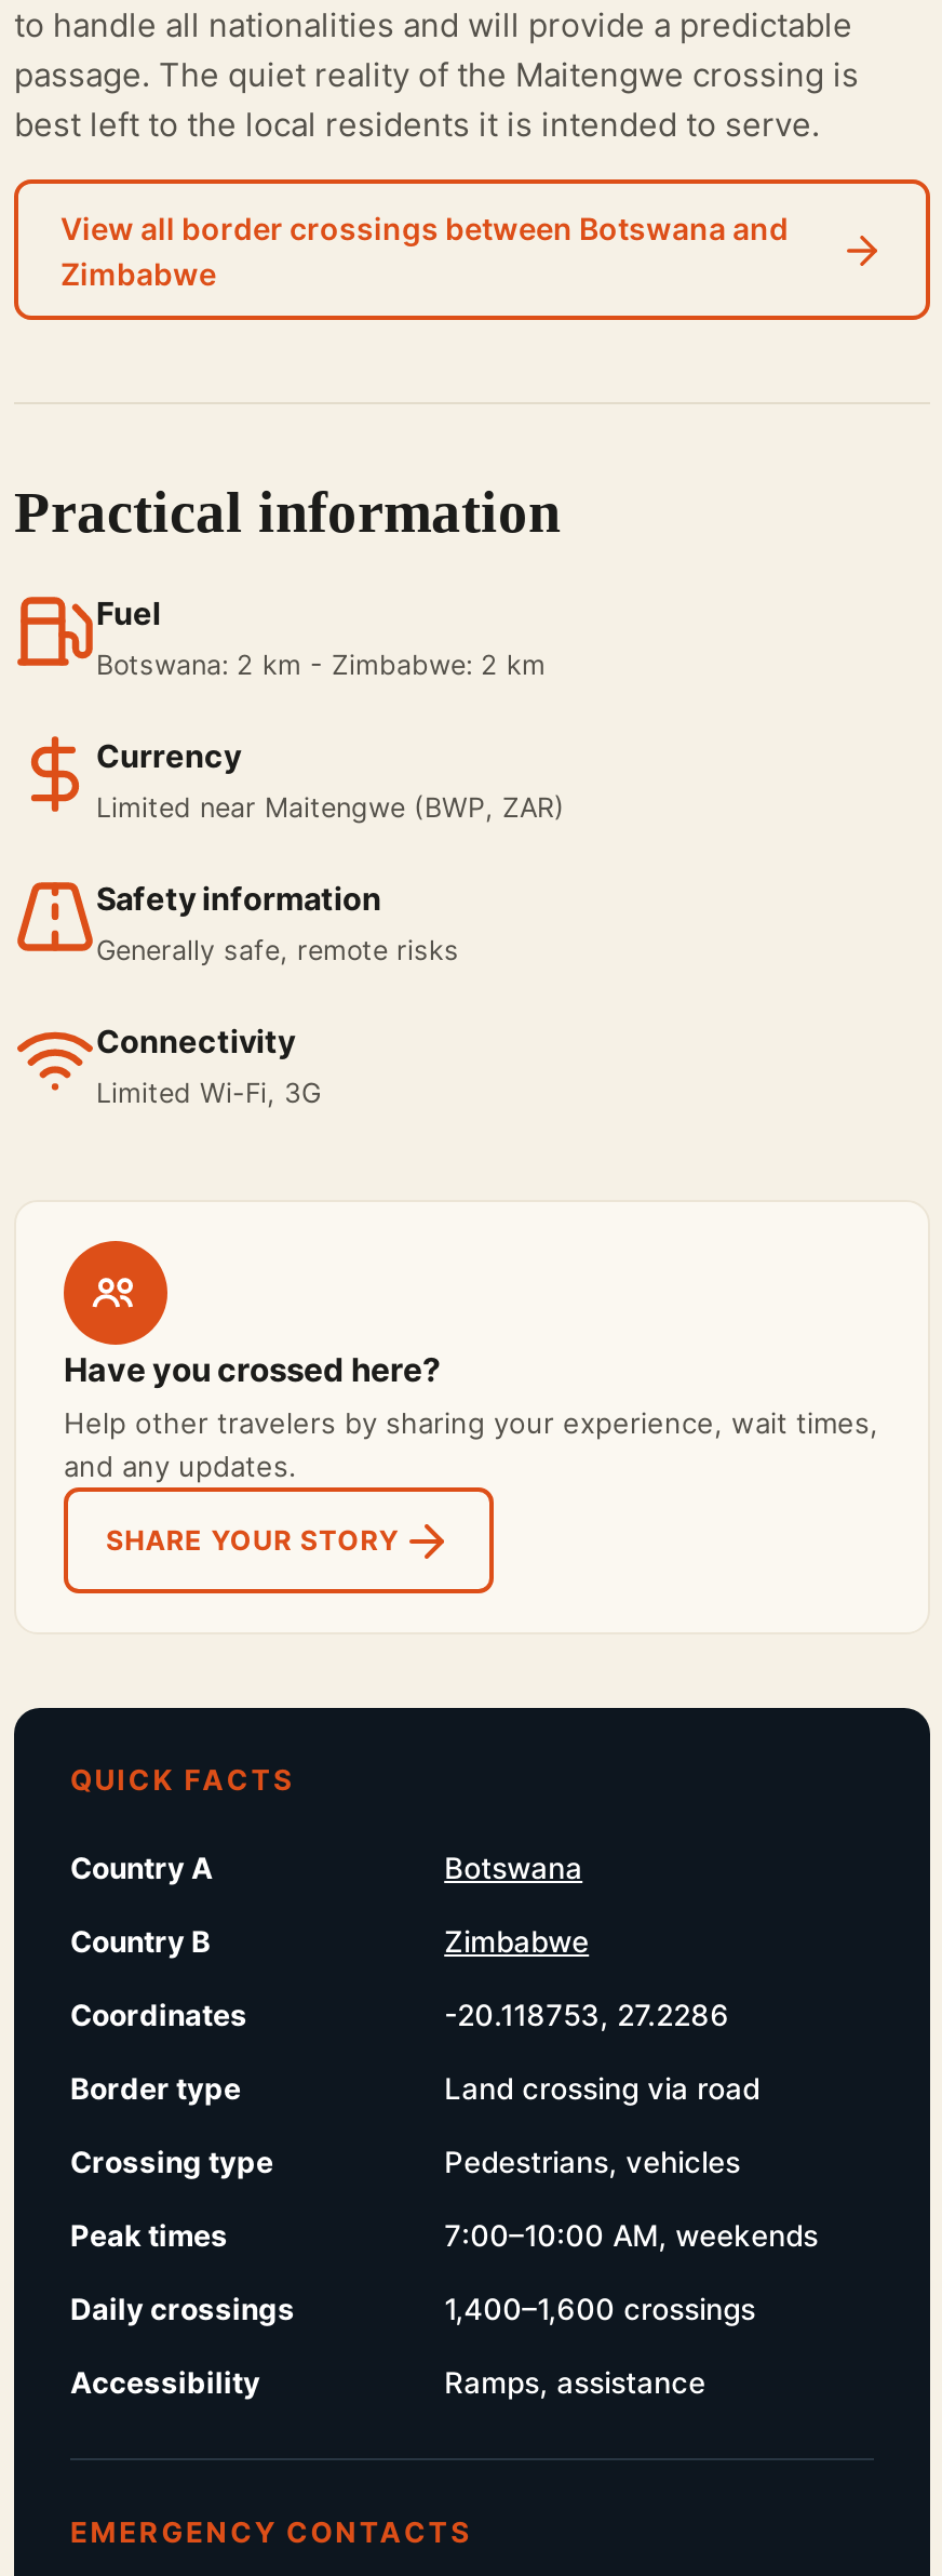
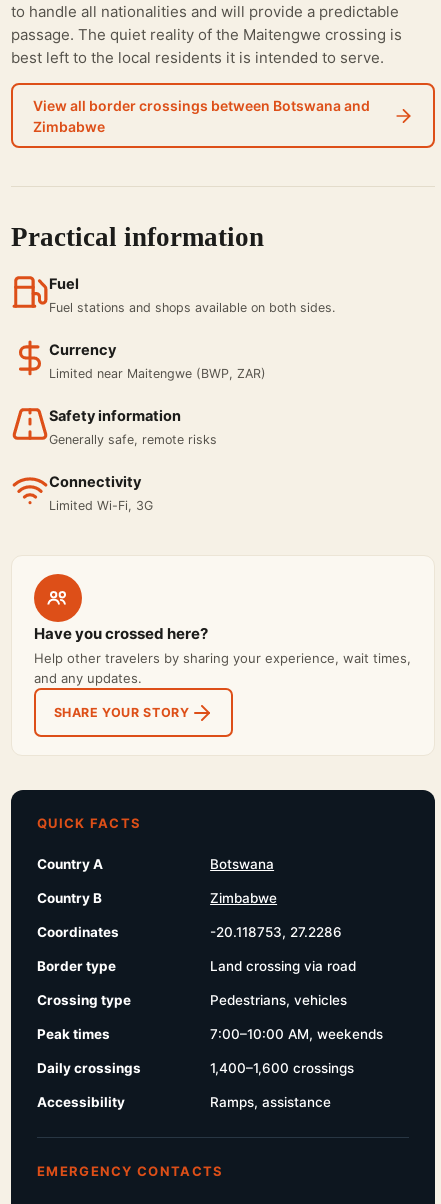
[96,649,546,681] Botswana: 2 km - Zimbabwe: 2 km -> [49,300,335,315] Fuel stations and shops available on both sides.

